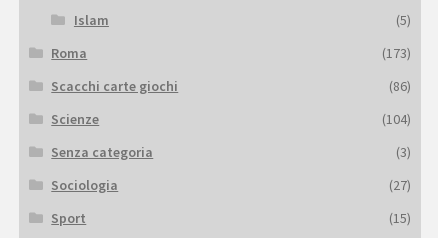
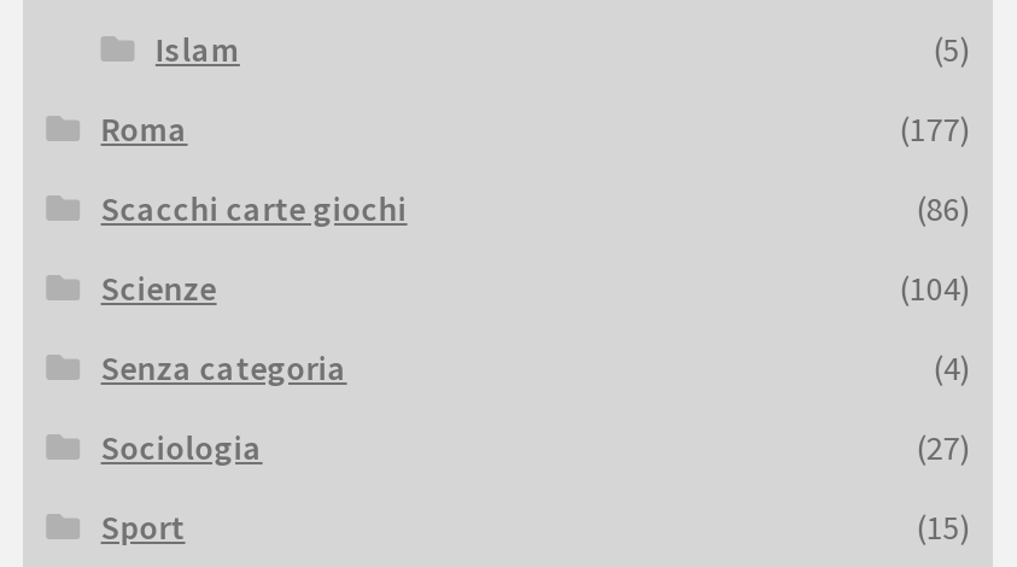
[382,44,411,62] (173) -> [900,107,970,151] (177)
[396,143,411,161] (3) -> [934,346,970,389] (4)

